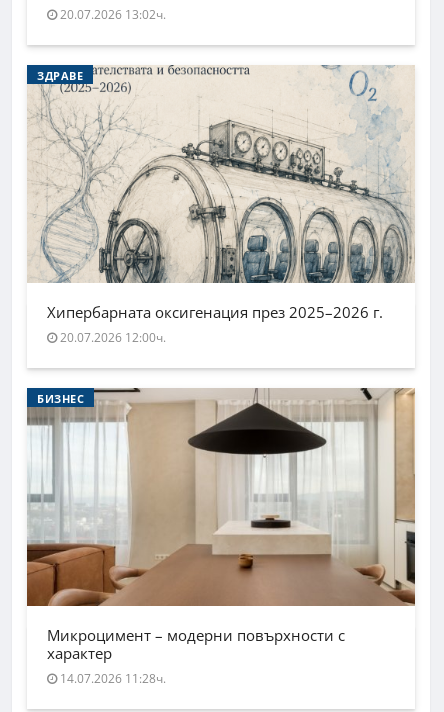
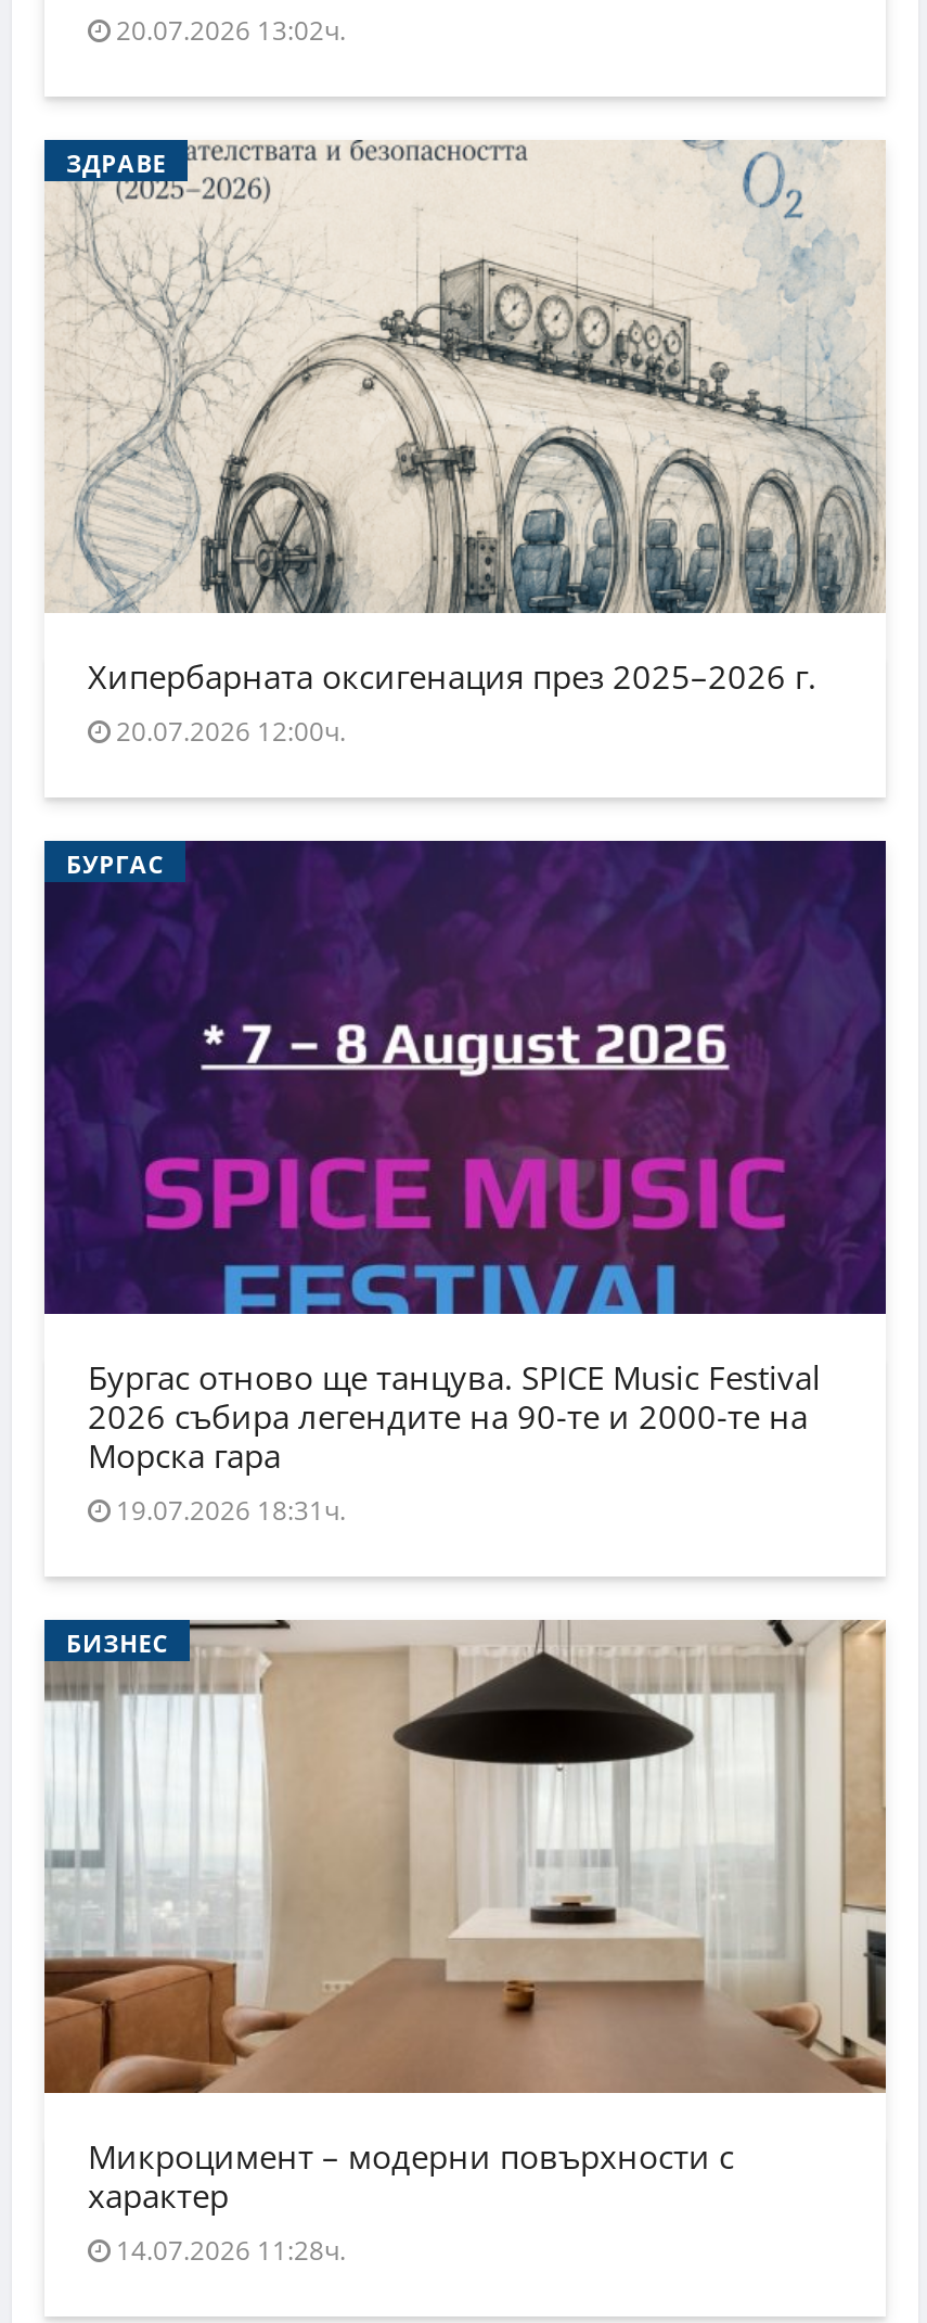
none -> [42,839,888,1316] [image] | БУРГАС
none -> [88,1355,821,1528] Бургас отново ще танцува. SPICE Music Festival | 2026 събира легендите на 90-те и 2000-те на | Морска гара | 19.07.2026 18:31ч.

